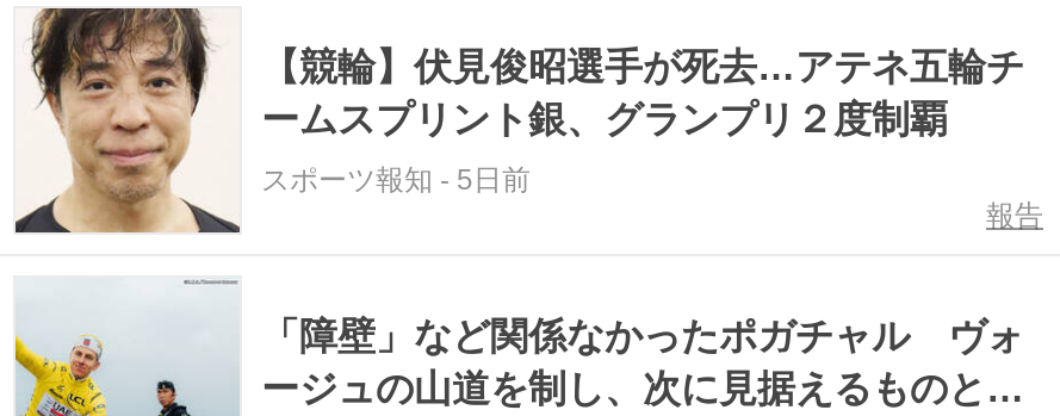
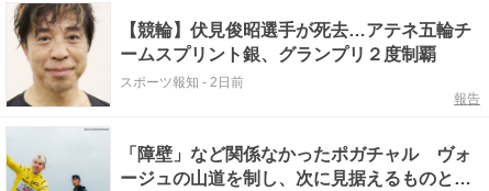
[261,163,531,197] スポーツ報知- 5日前 -> [120,75,244,90] スポーツ報知- 2日前

